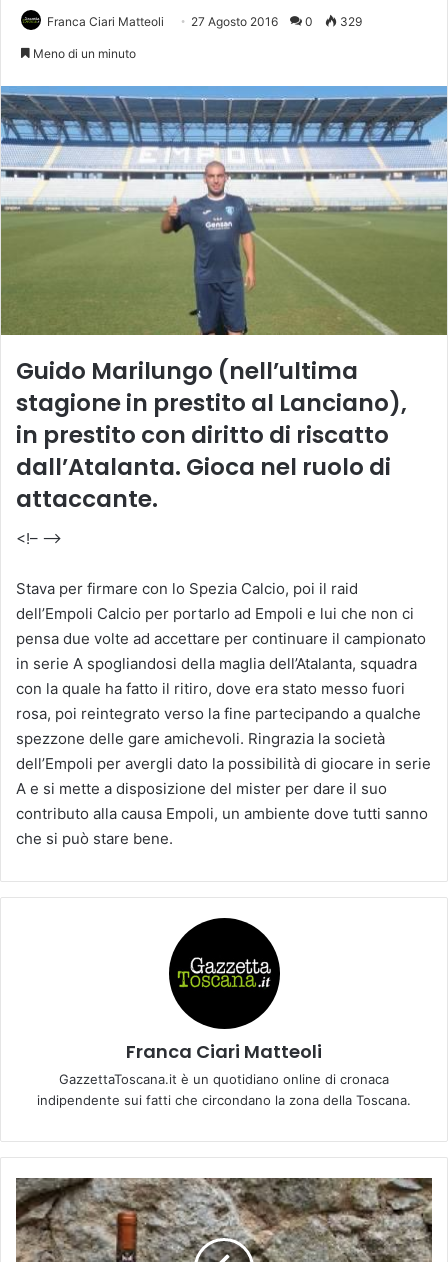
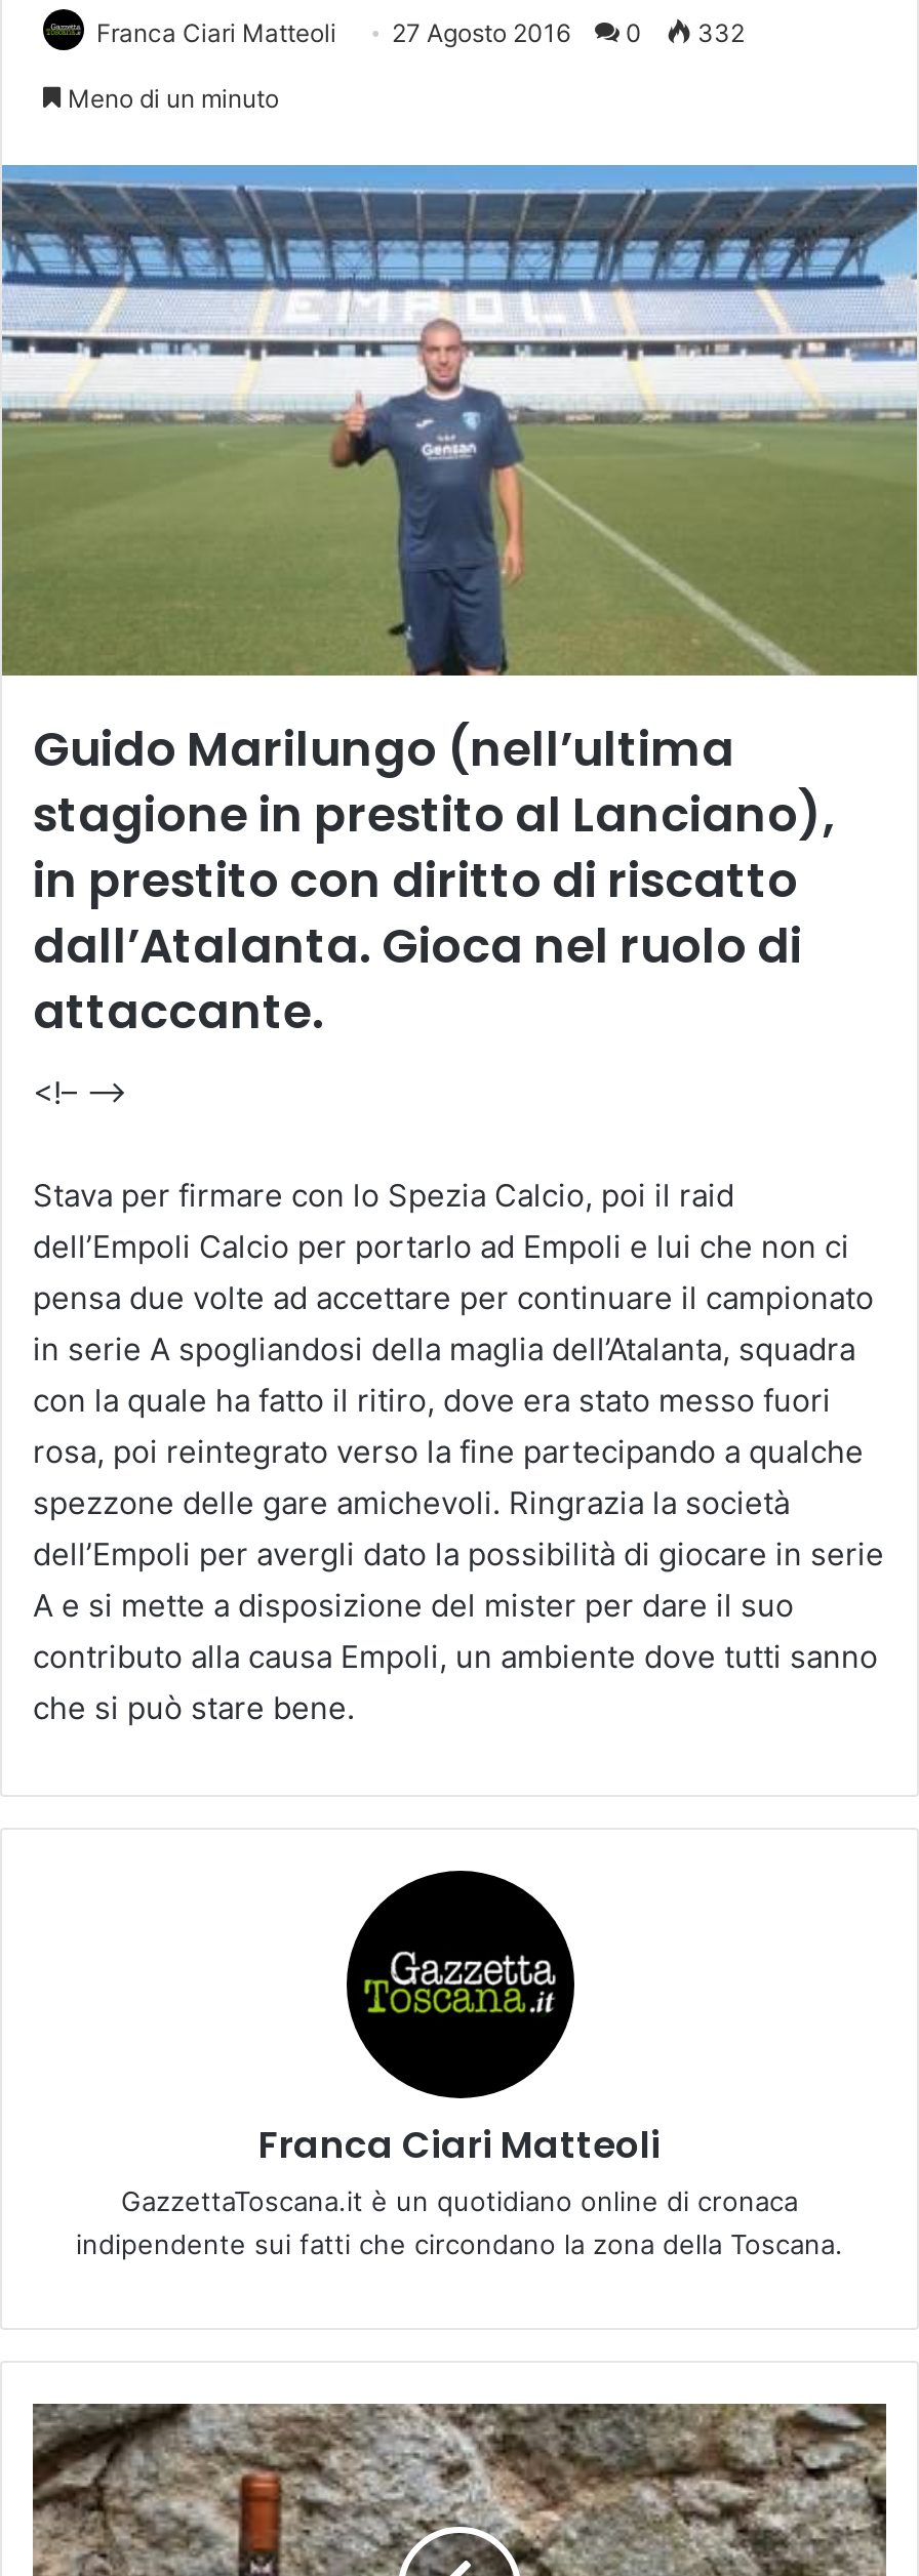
[47,14,362,29] Franca Ciari Matteoli 27 Agosto 2016 0 329 -> [96,17,745,48] Franca Ciari Matteoli 27 Agosto 2016 0 332

